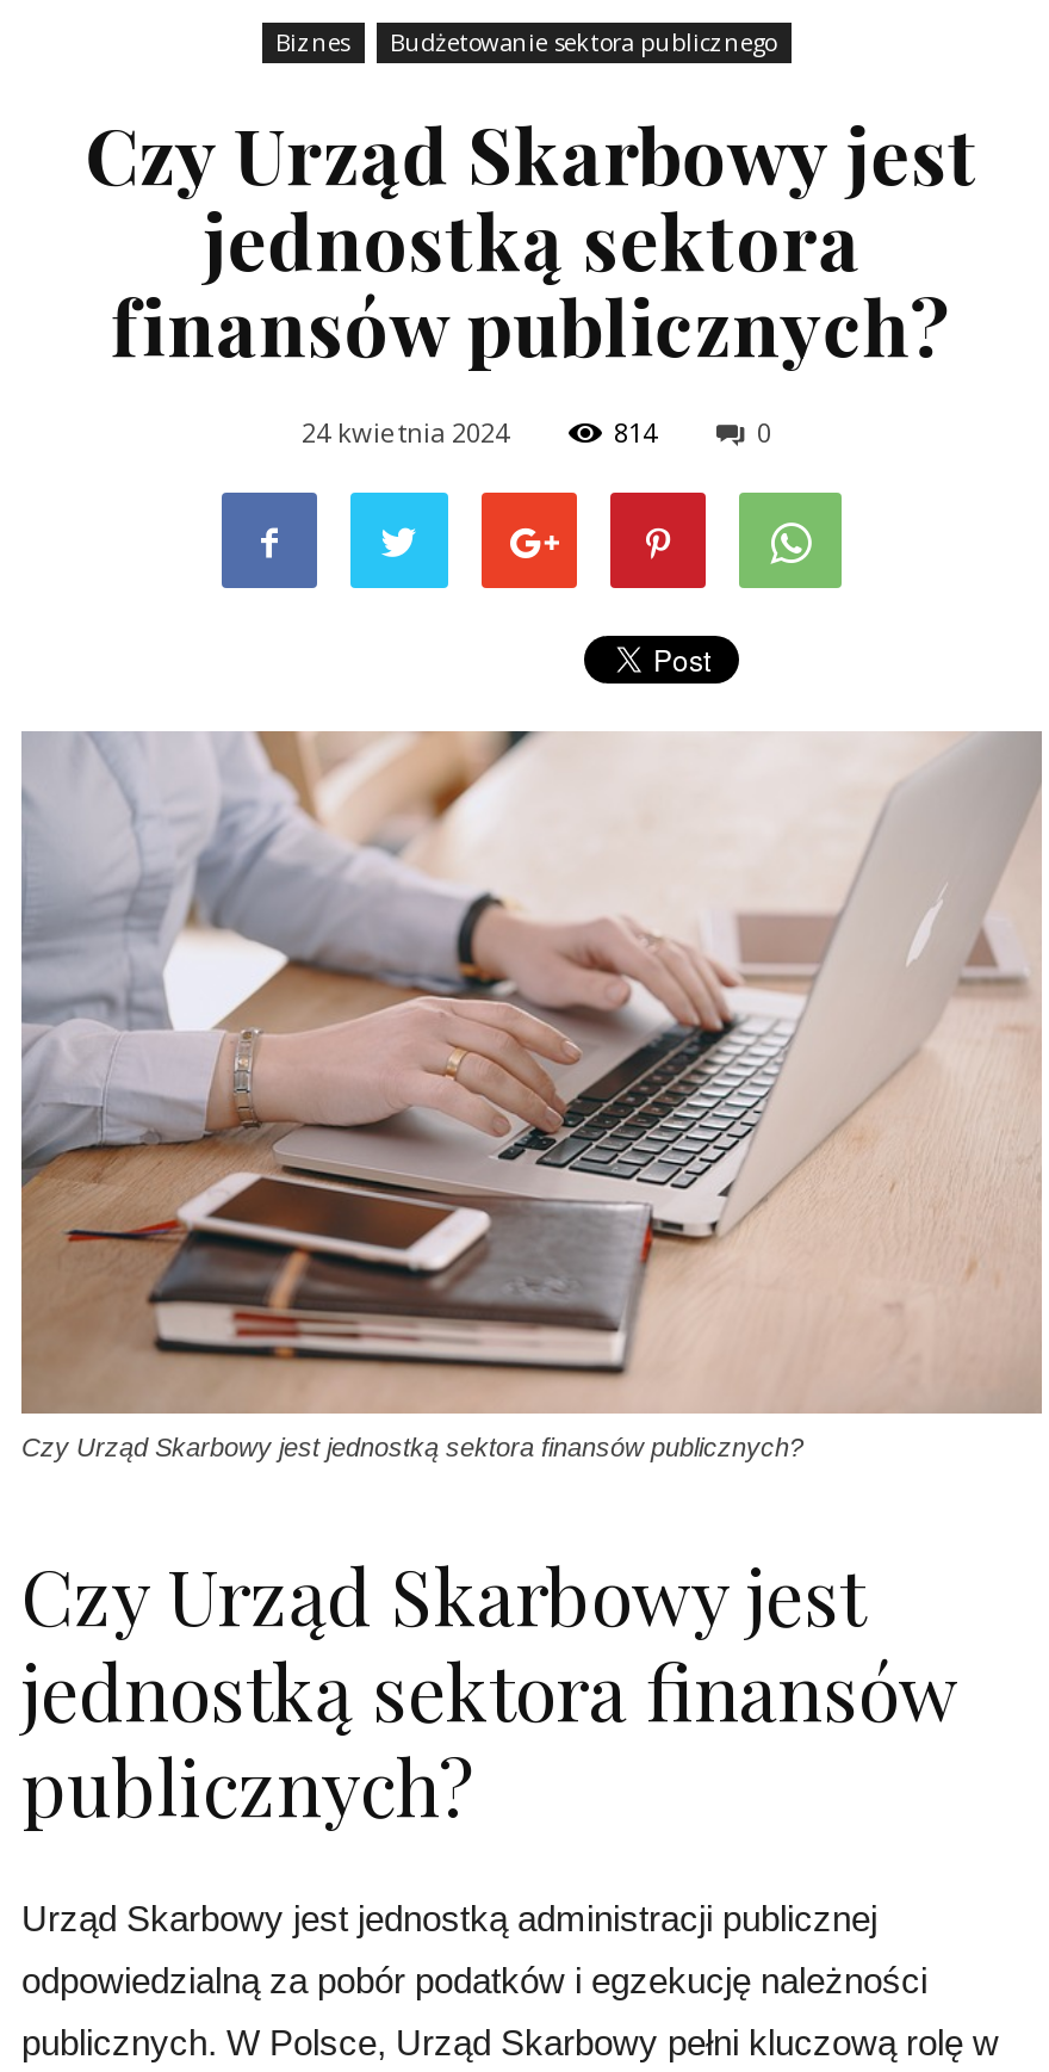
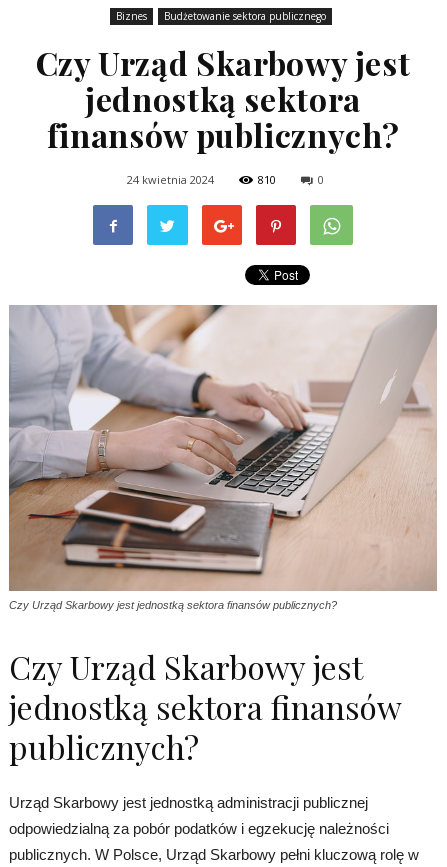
[614,414,657,450] 814 -> [257,172,275,187] 810

